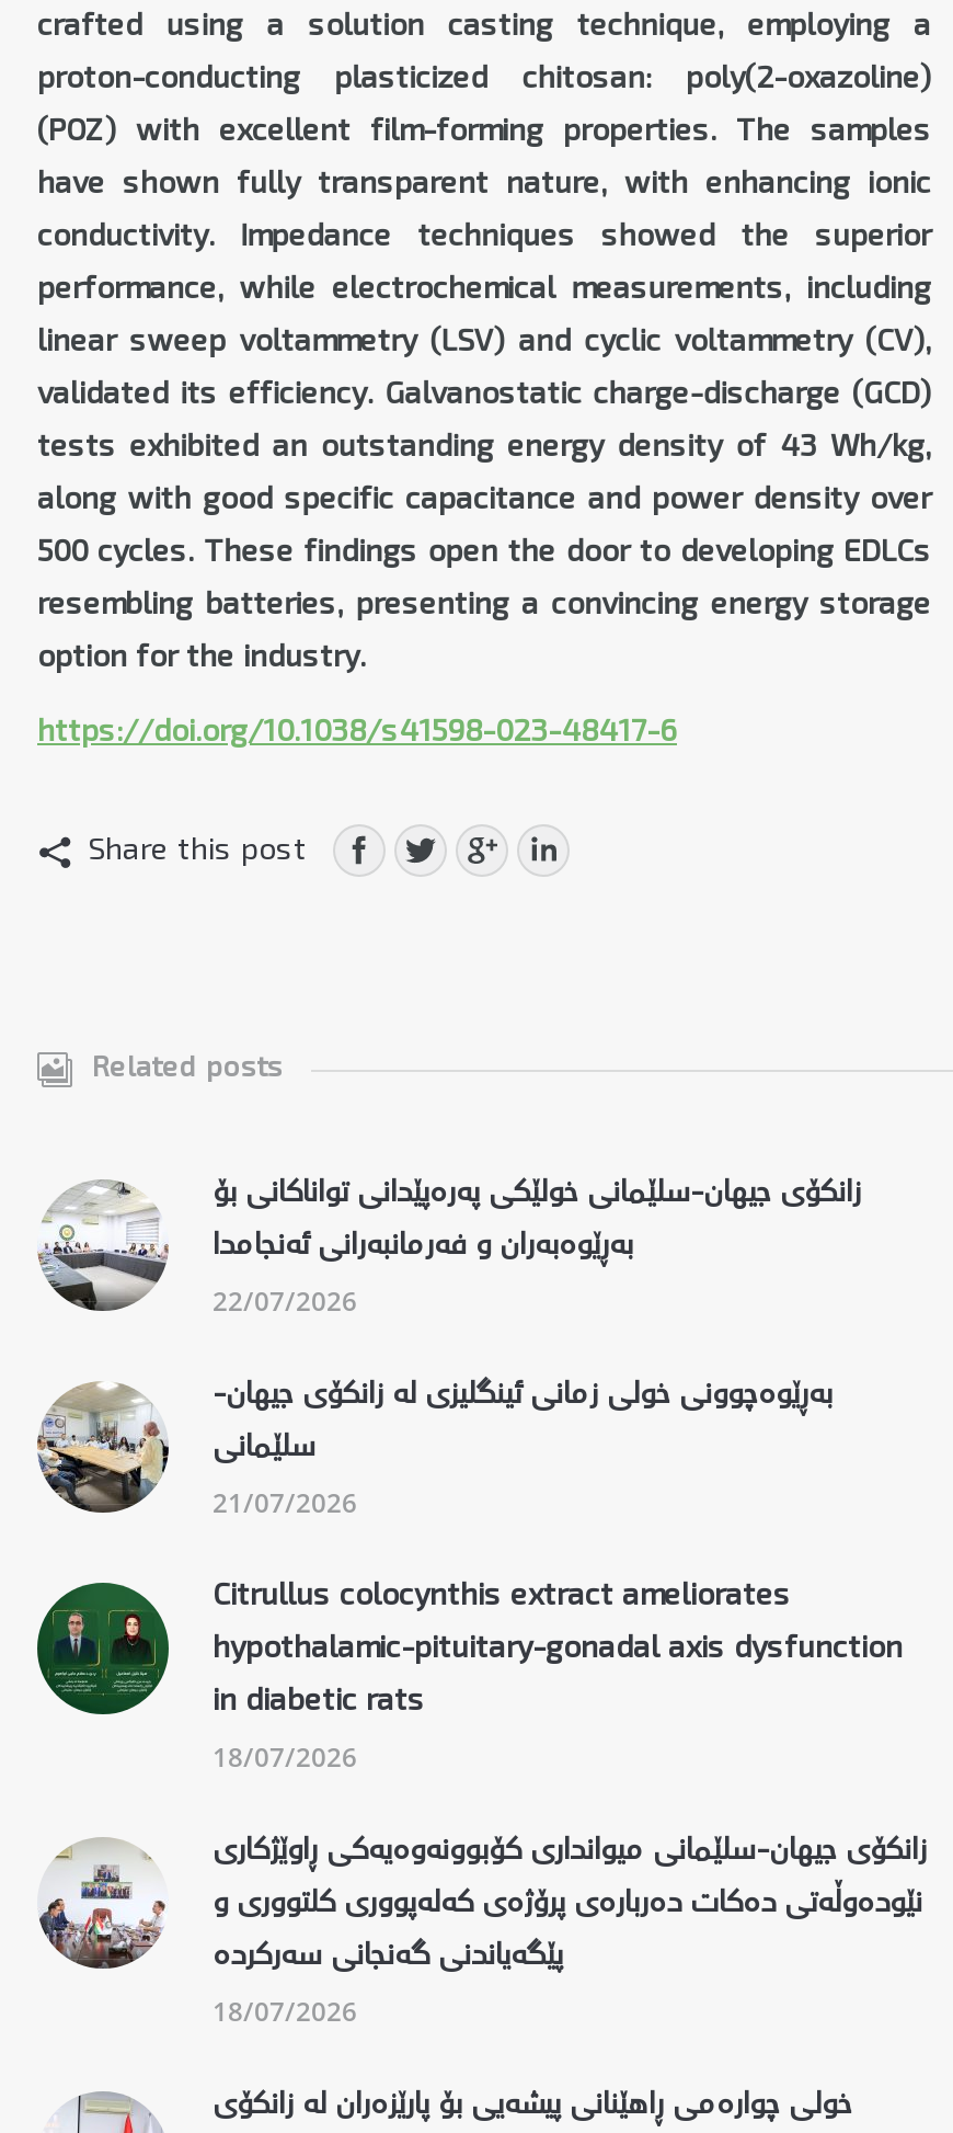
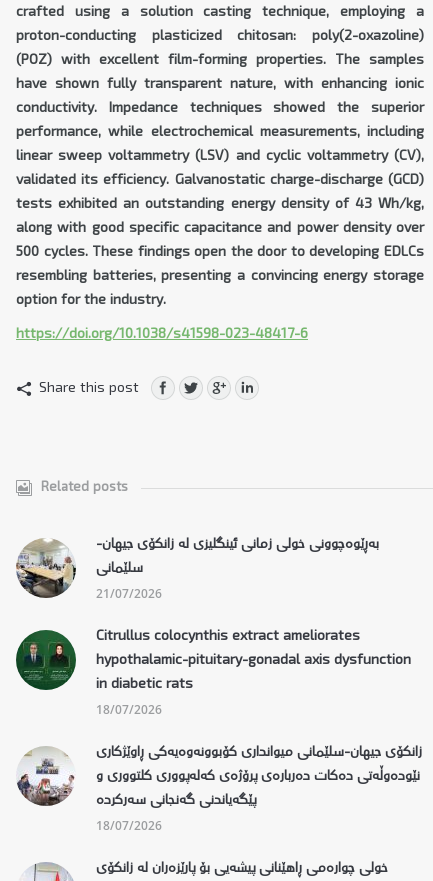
[39,1172,861,1319] [image] | زانکۆی جیهان-سلێمانی خولێکی پەرەپێدانی تواناکانی بۆ | بەڕێوەبەران و فەرمانبەرانی ئەنجامدا | 22/07/2026 -> none

